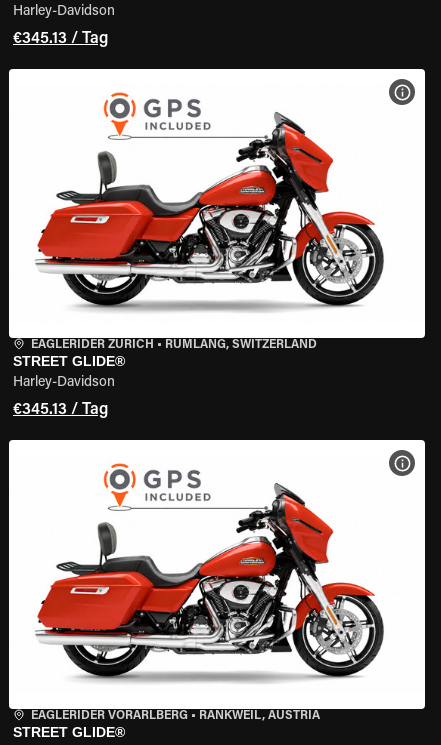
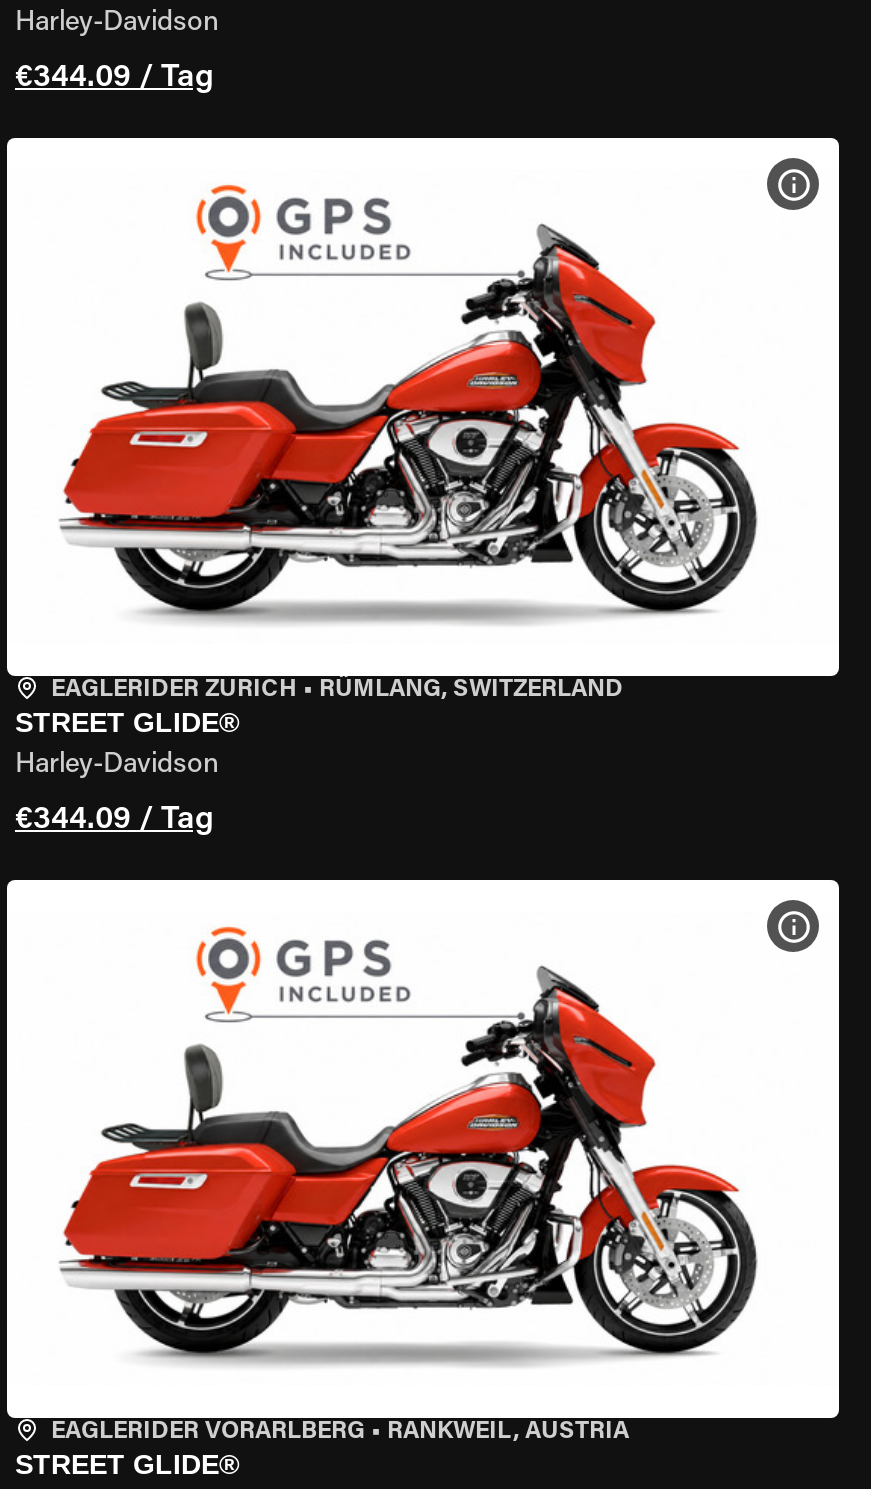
[13,31,108,47] €345.13 / Tag -> [15,62,213,94] €344.09 / Tag
[13,402,108,418] €345.13 / Tag -> [15,804,213,836] €344.09 / Tag

